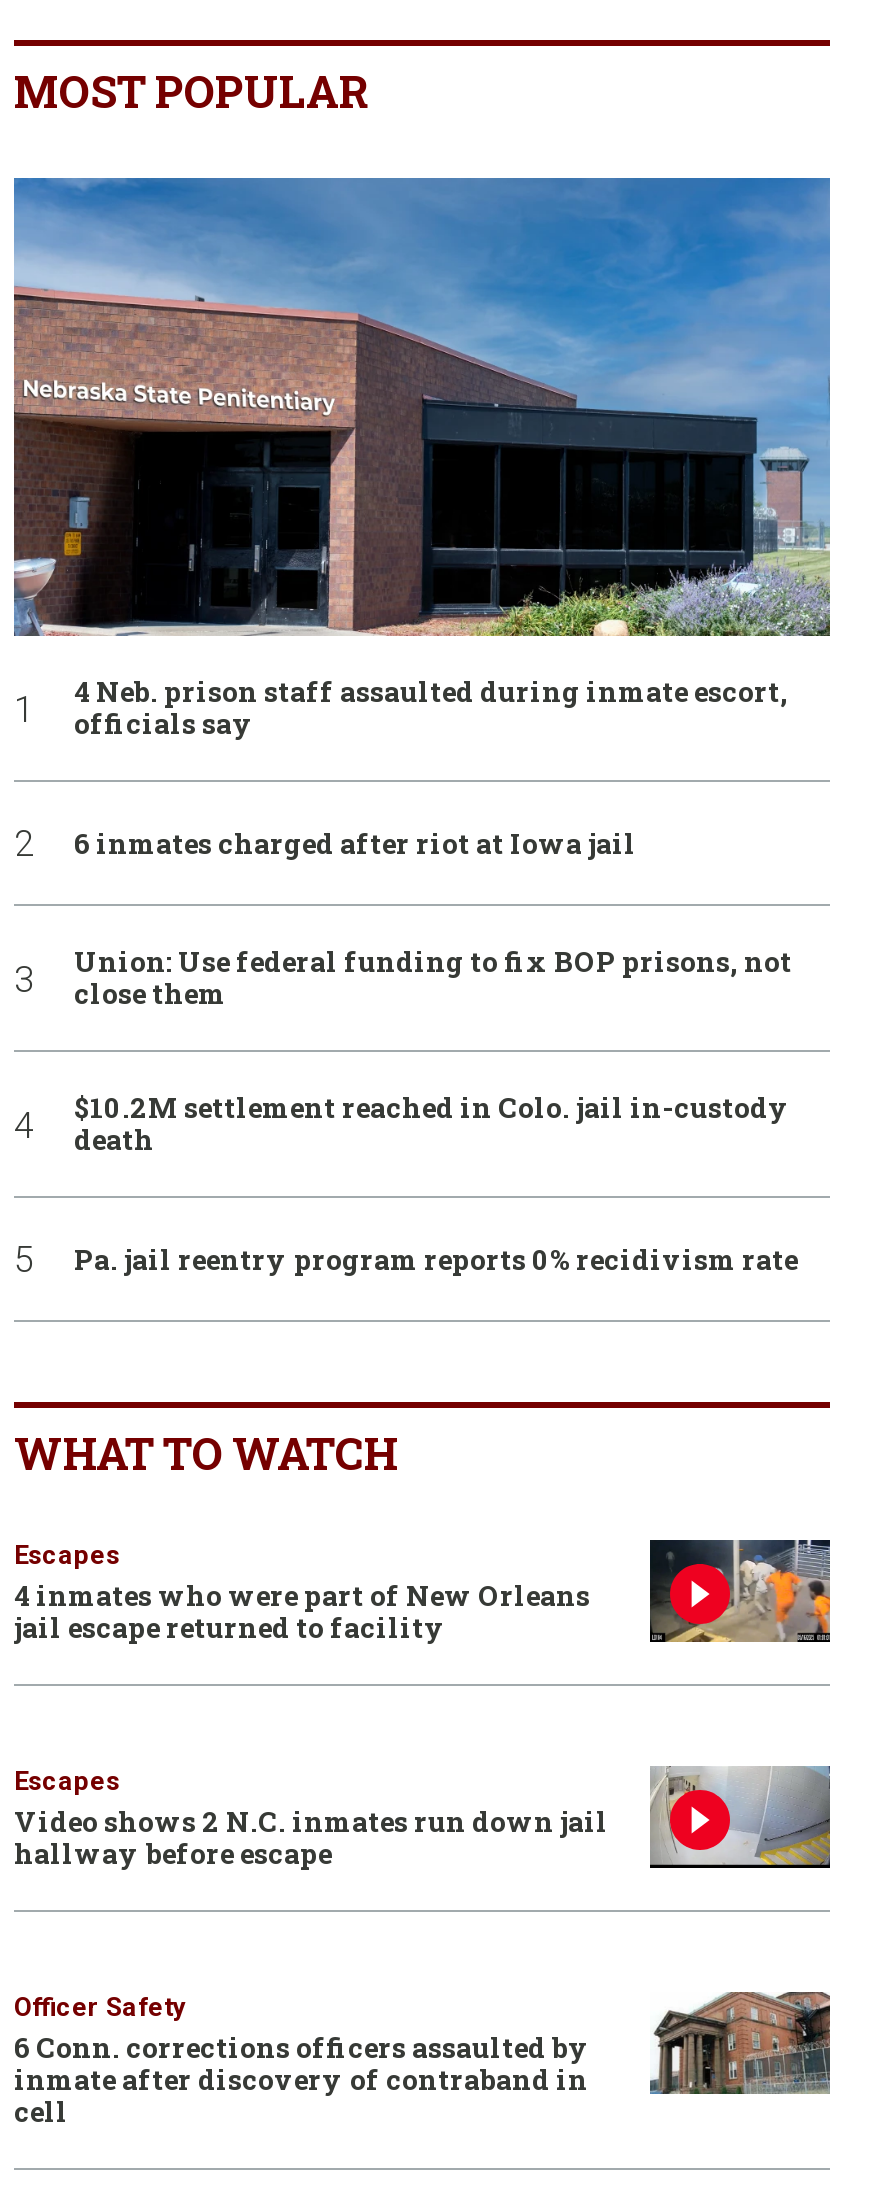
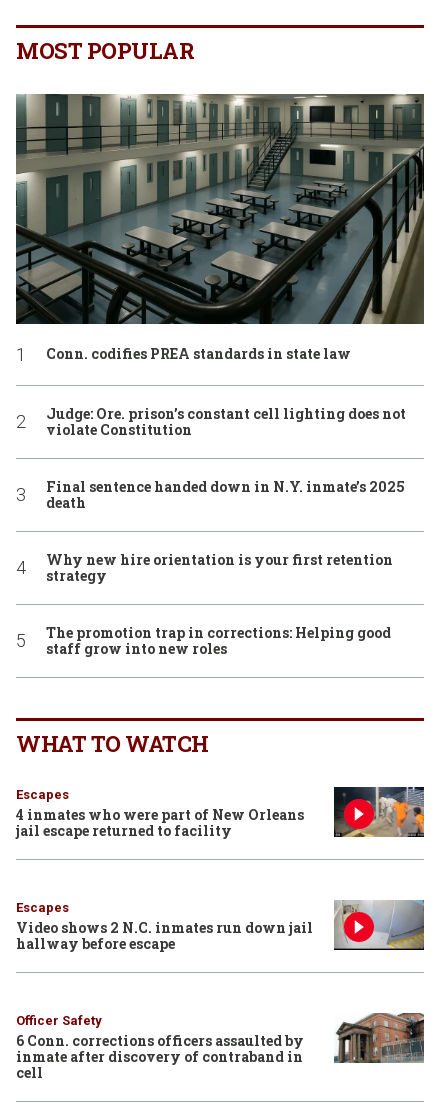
[12,176,832,1127] [image] | 4 Neb. prison staff assaulted during inmate escort, | officials say | 6 inmates charged after riot at Iowa jail | Union: Use federal funding to fix BOP prisons, not | close them | $10.2M settlement reached in Colo. jail in-custody -> [15,93,425,496] [image] | Conn. codifies PREA standards in state law | Judge: Ore. prison’s constant cell lighting does not | violate Constitution | Final sentence handed down in N.Y. inmate’s 2025
moved [74,1121,154,1159] -> [46,493,86,512]: death
[74,1240,798,1278] Pa. jail reentry program reports 0% recidivism rate -> [46,550,393,658] Why new hire orientation is your first retention | strategy | The promotion trap in corrections: Helping good | staff grow into new roles

